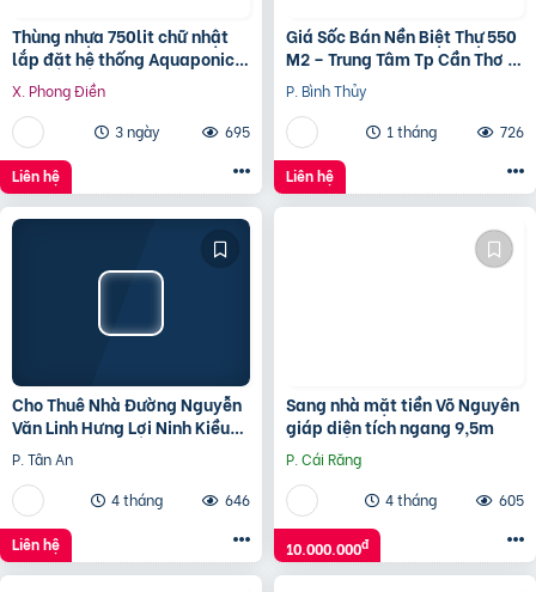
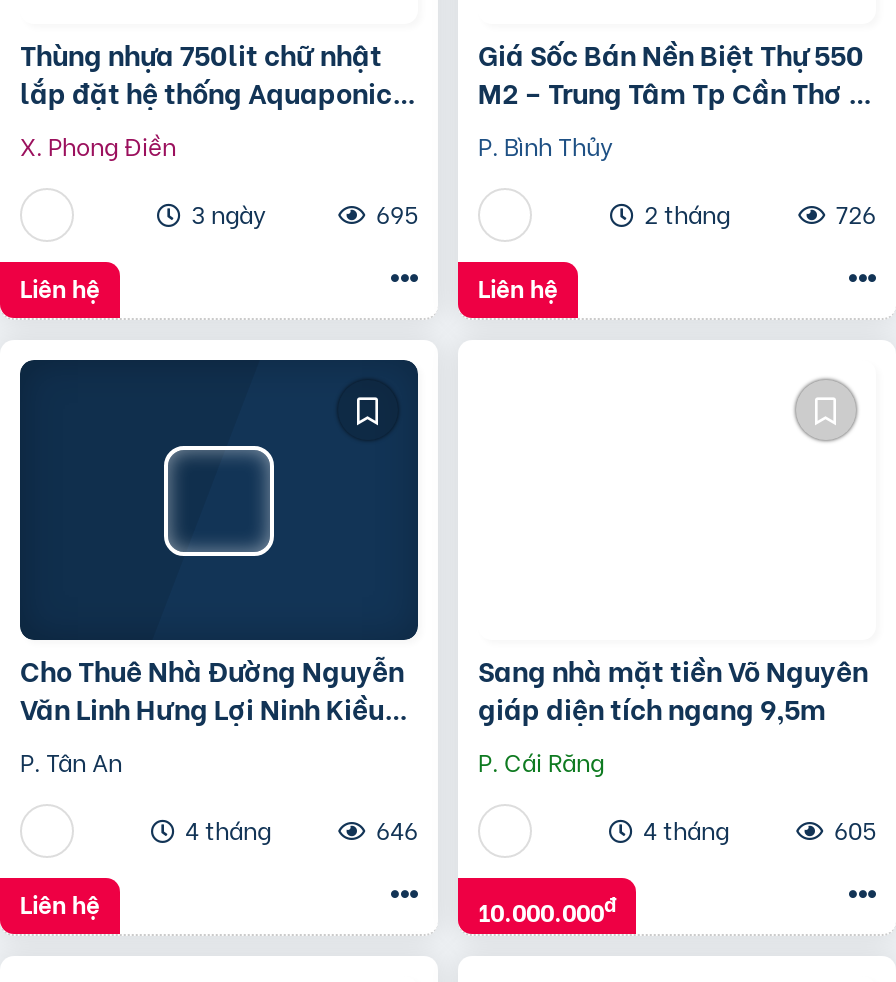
[386,120,436,141] 1 tháng -> [644,195,730,229] 2 tháng

